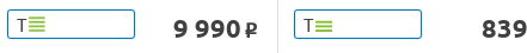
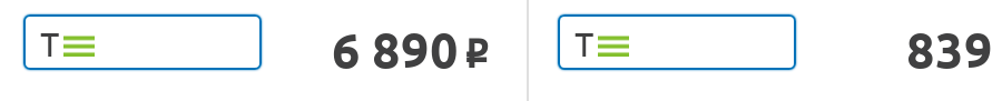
[173,11,256,43] 9 990o -> [332,18,488,78] 6 890o

